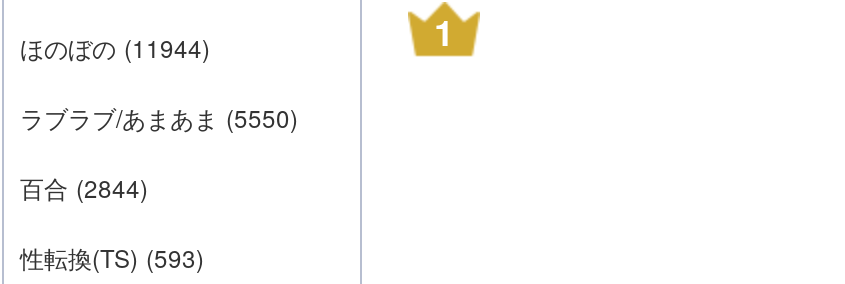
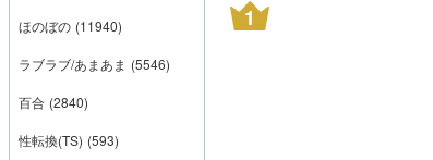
[20,30,210,64] ほのぼの (11944) -> [19,16,122,35] ほのぼの (11940)
[20,100,298,134] ラブラブ/あまあま (5550) -> [19,54,170,73] ラブラブ/あまあま (5546)
[20,170,148,204] 百合 (2844) -> [19,93,88,111] 百合 (2840)

